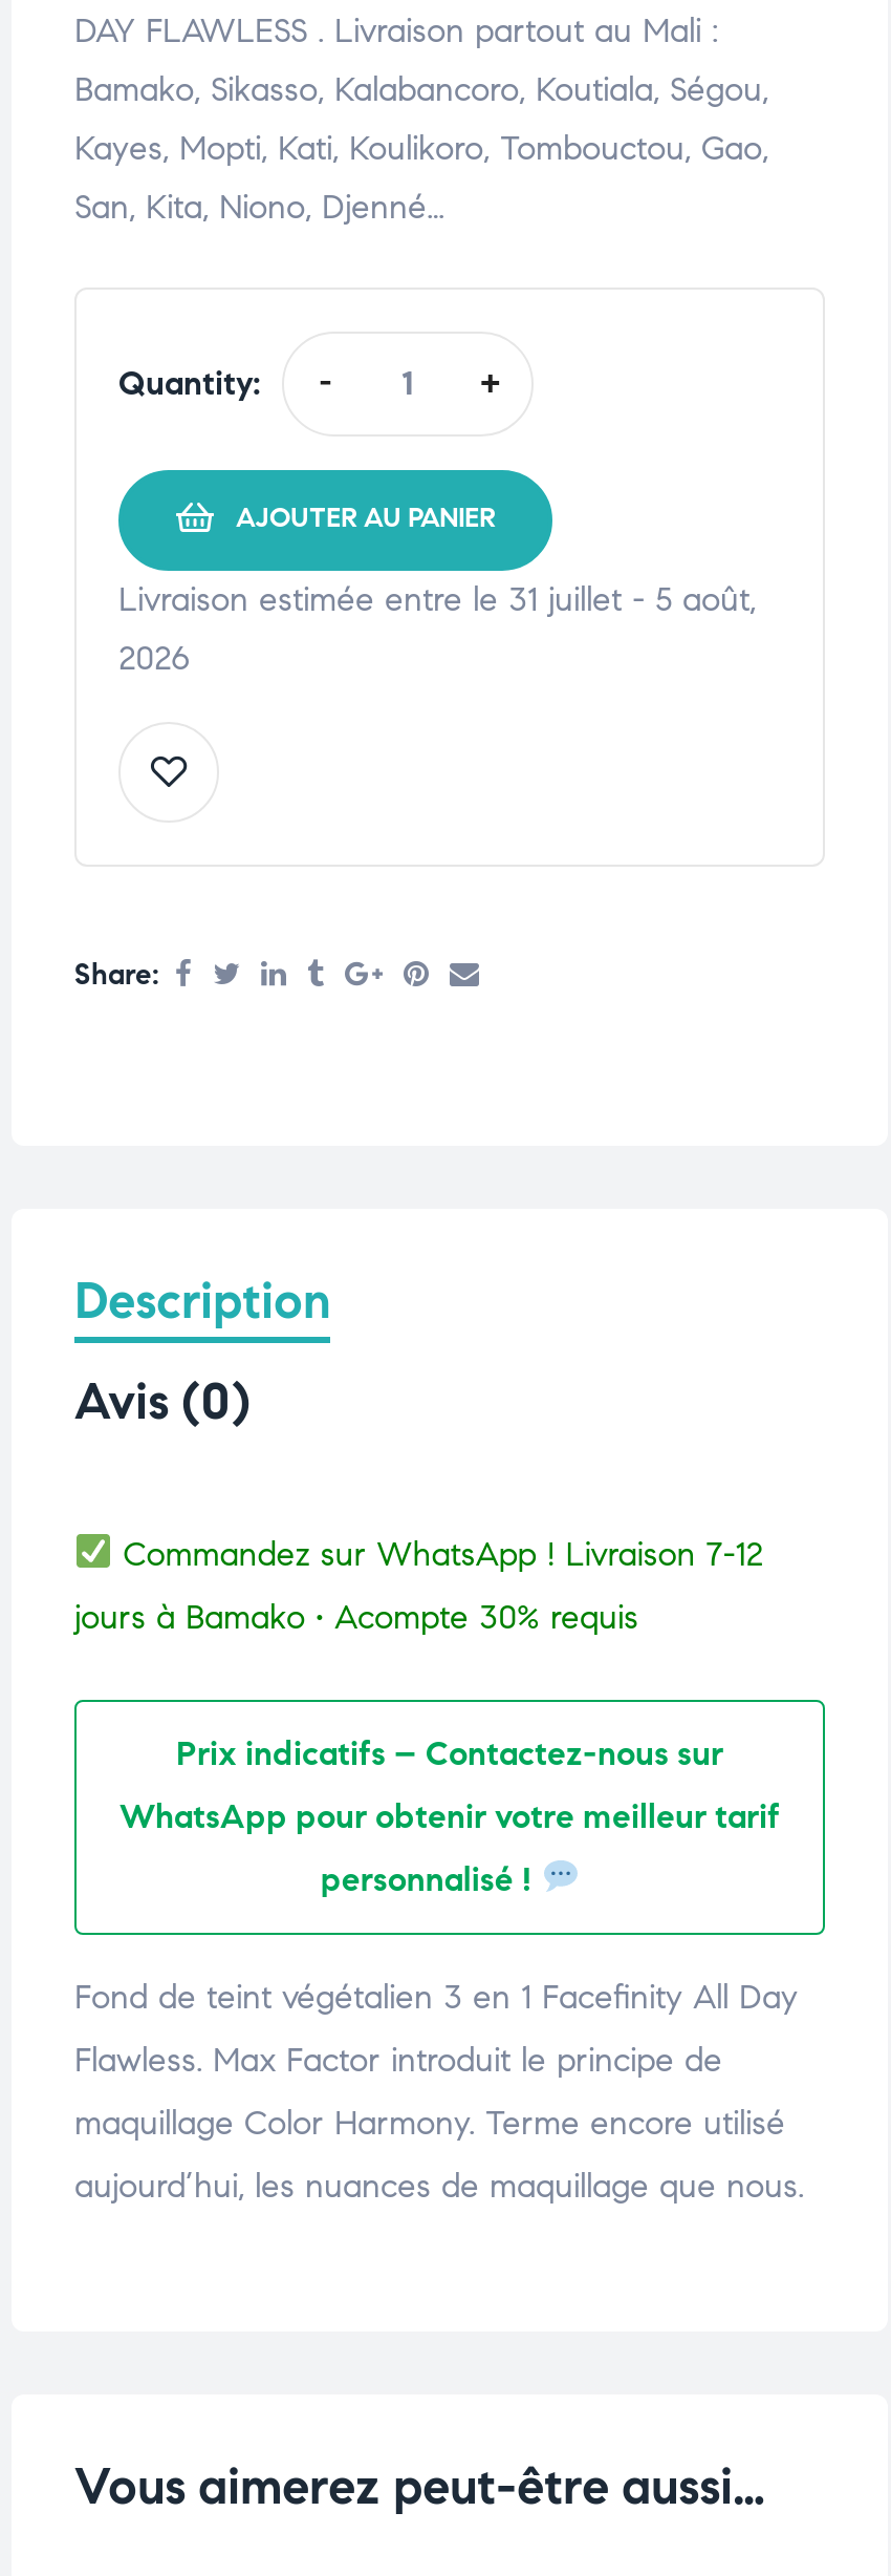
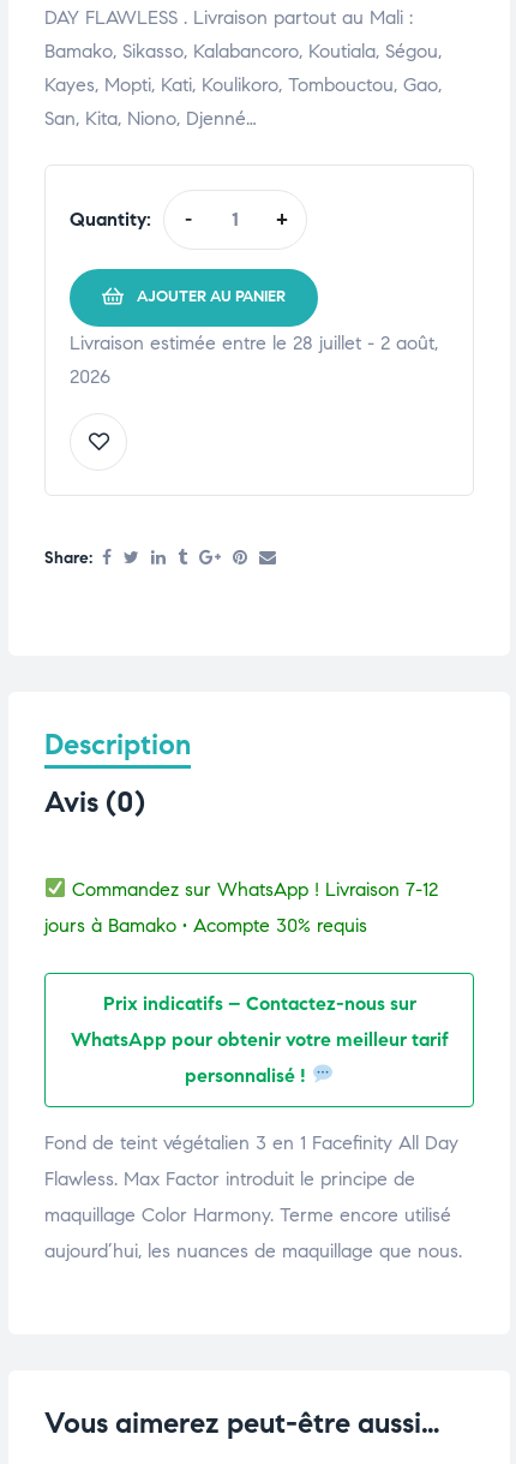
[118,578,756,618] Livraison estimée entre le 31 juillet - 5 août, -> [70,331,438,354] Livraison estimée entre le 28 juillet - 2 août,

